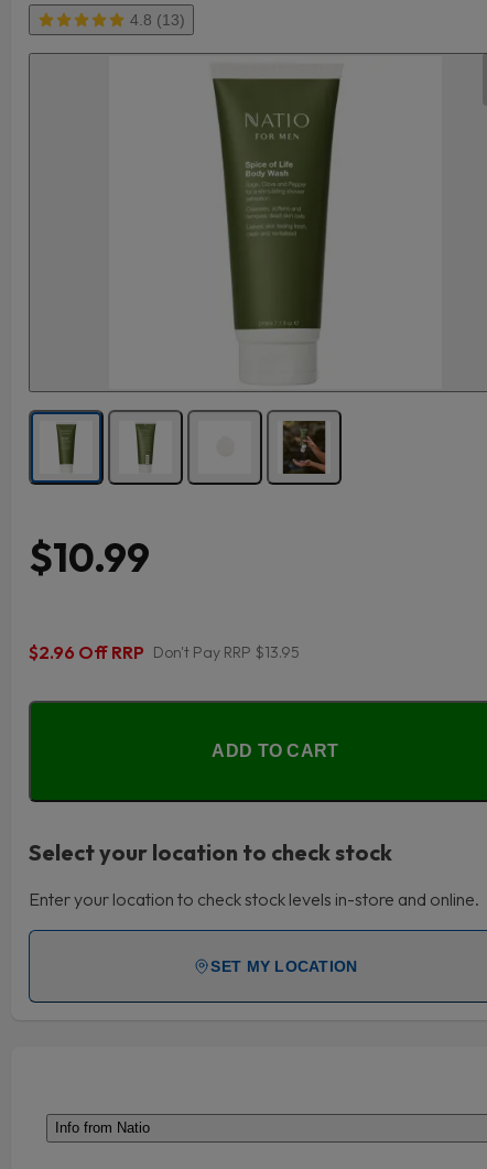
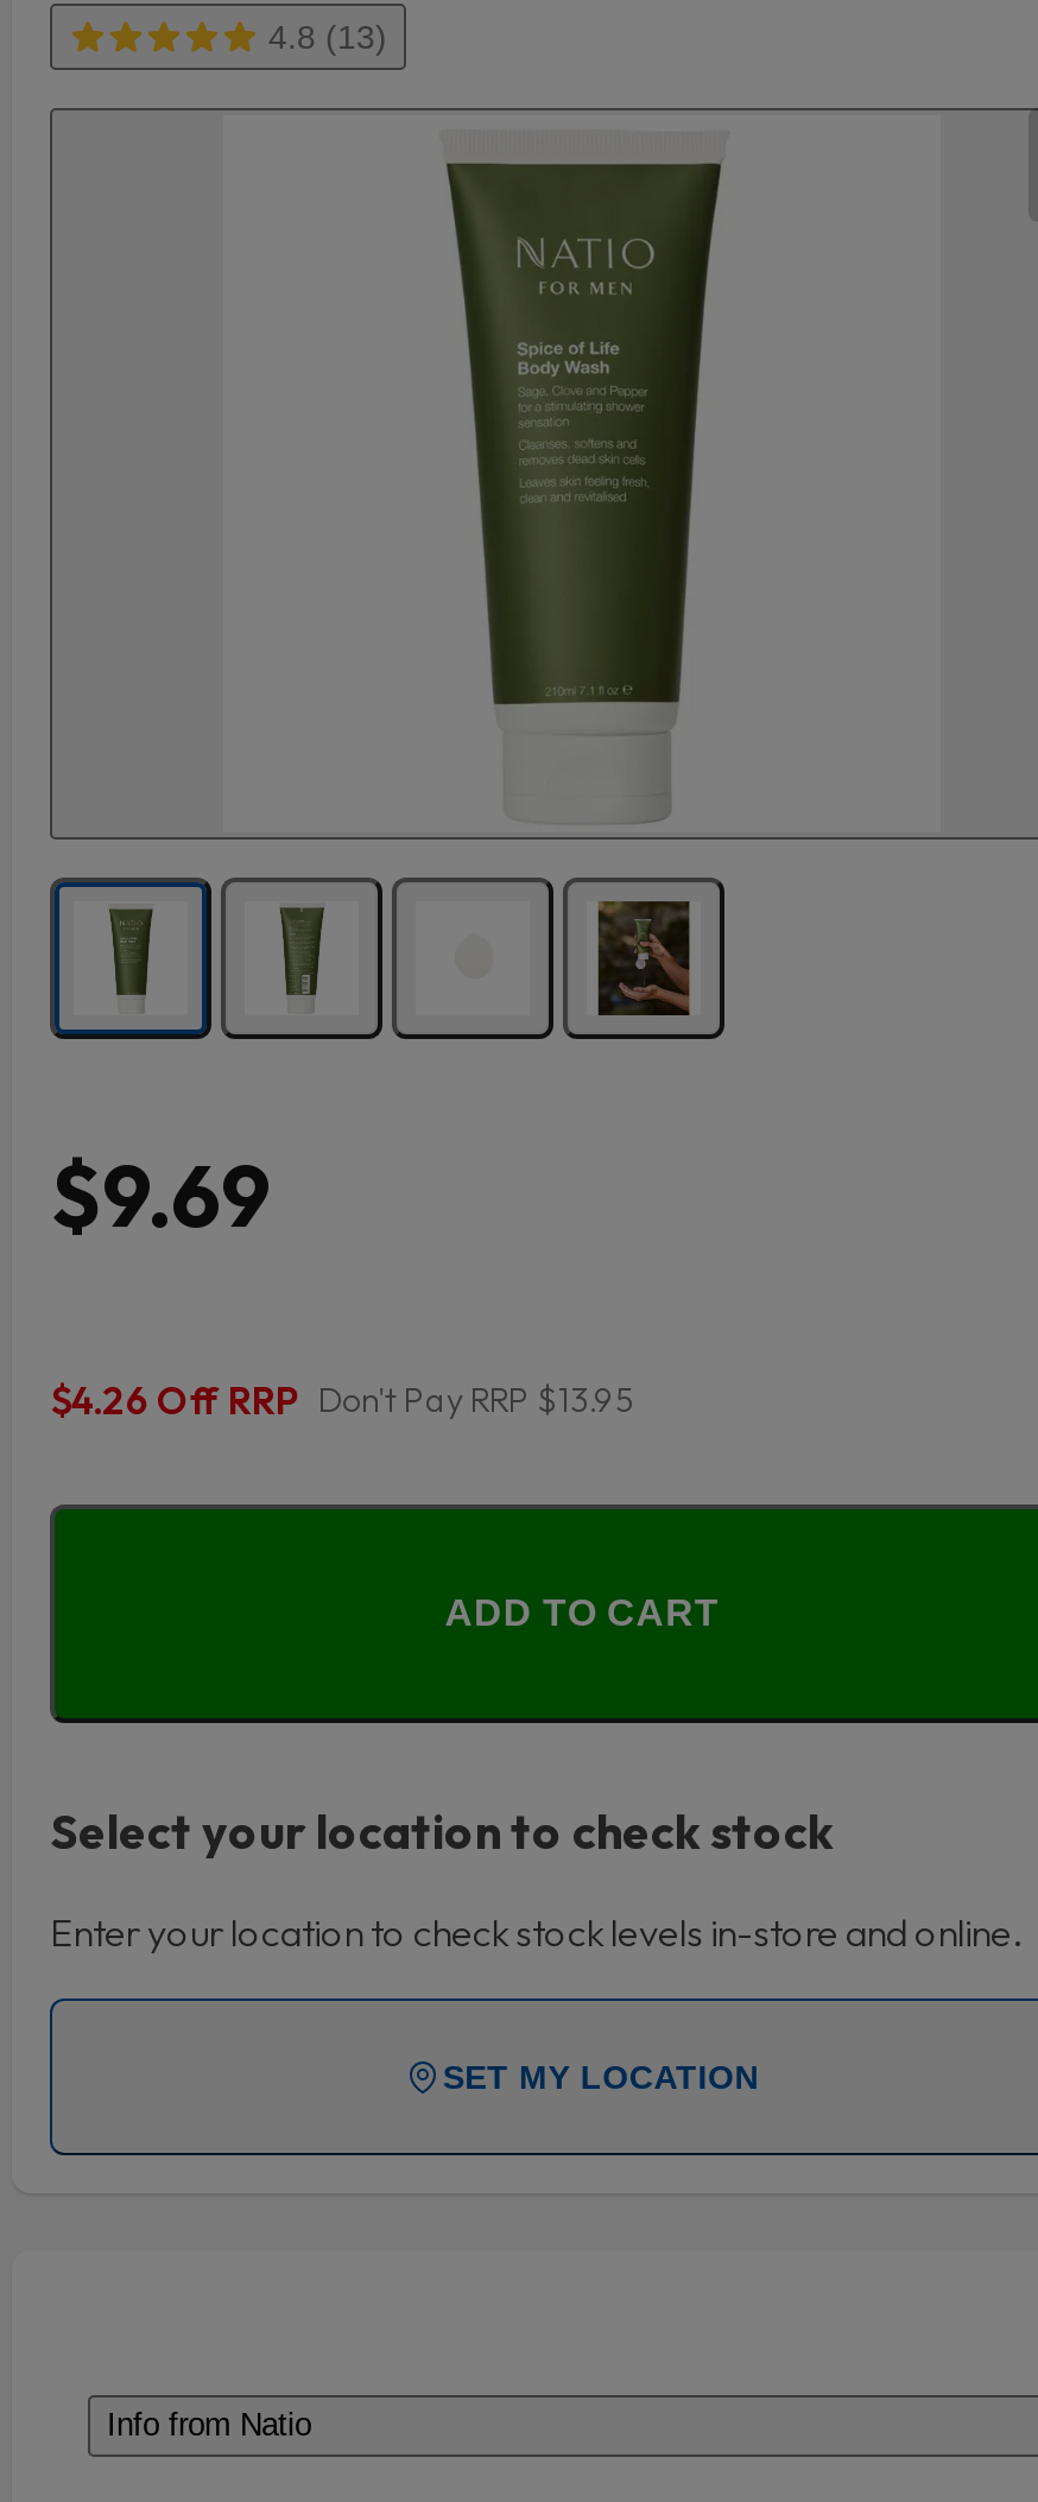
[29,532,150,582] $10.99 -> [50,1141,271,1248] $9.69
[29,641,300,663] $2.96 Off RRP Don't Pay RRP $13.95 -> [50,1376,634,1424] $4.26 Off RRP Don't Pay RRP $13.95

